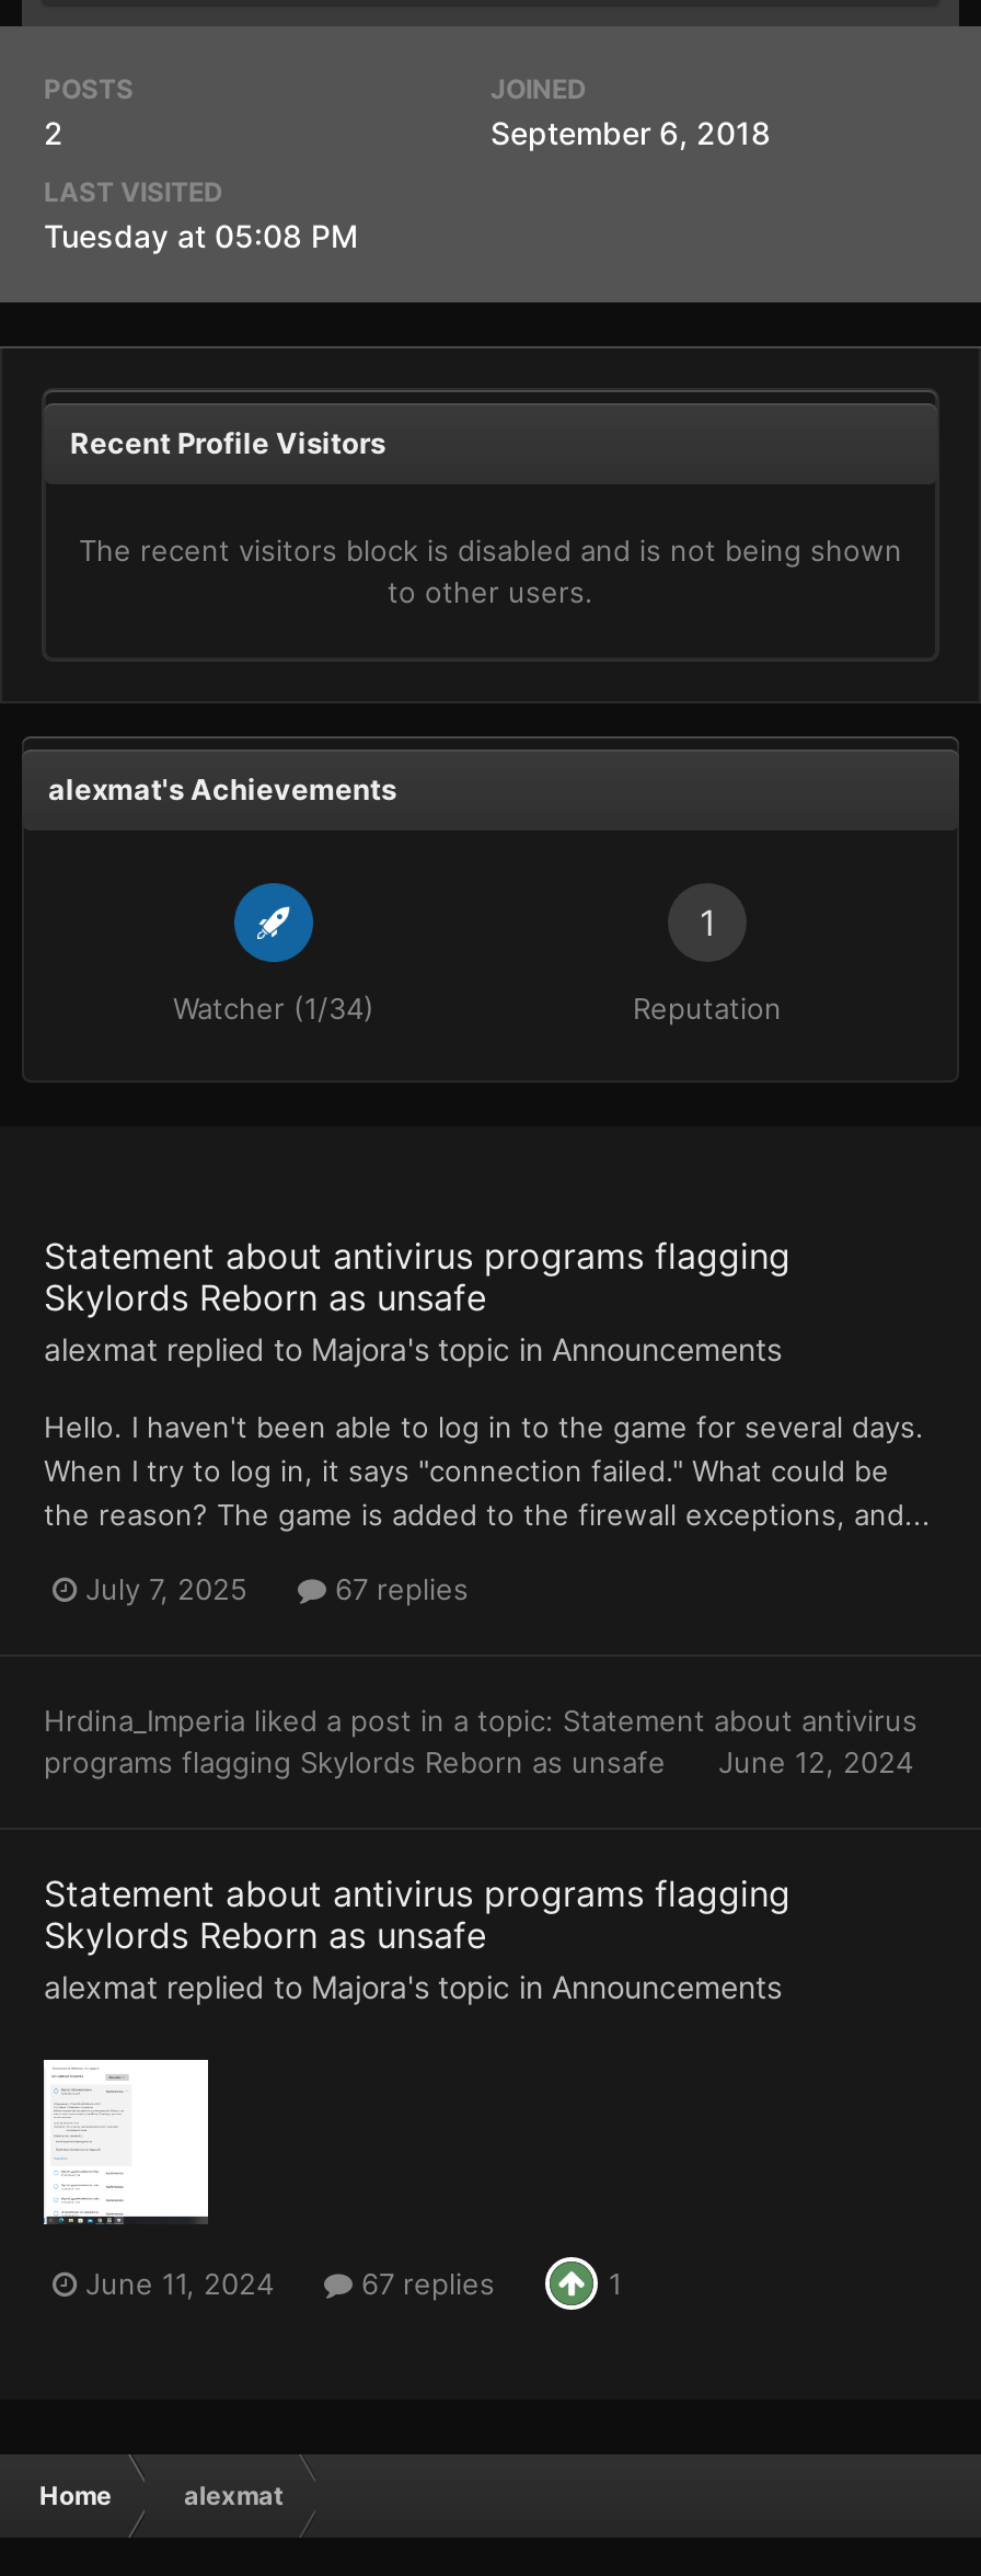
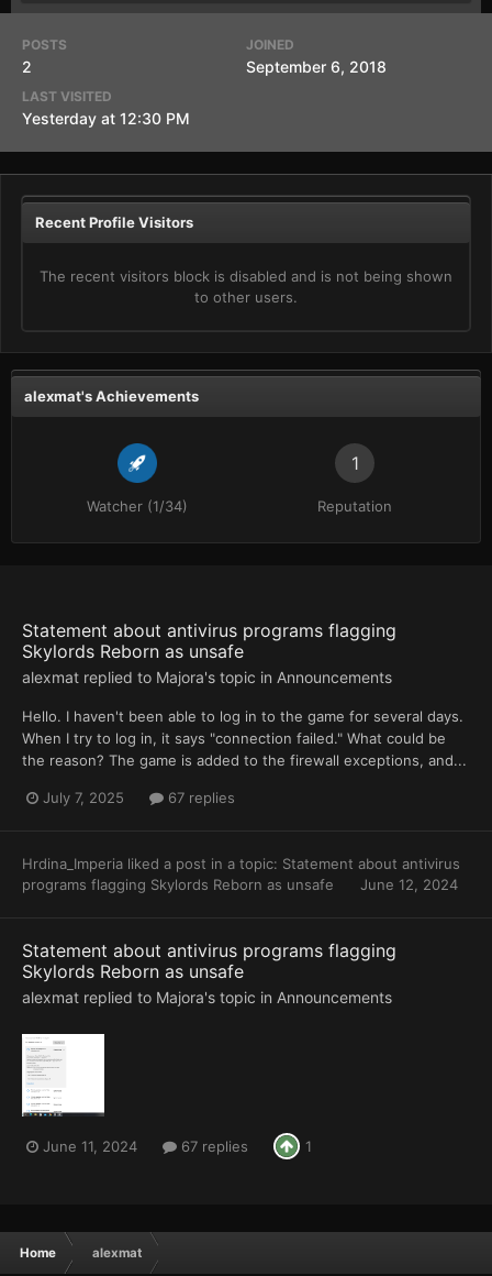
[44,217,359,254] Tuesday at 05:08 PM -> [22,109,190,128] Yesterday at 12:30 PM

